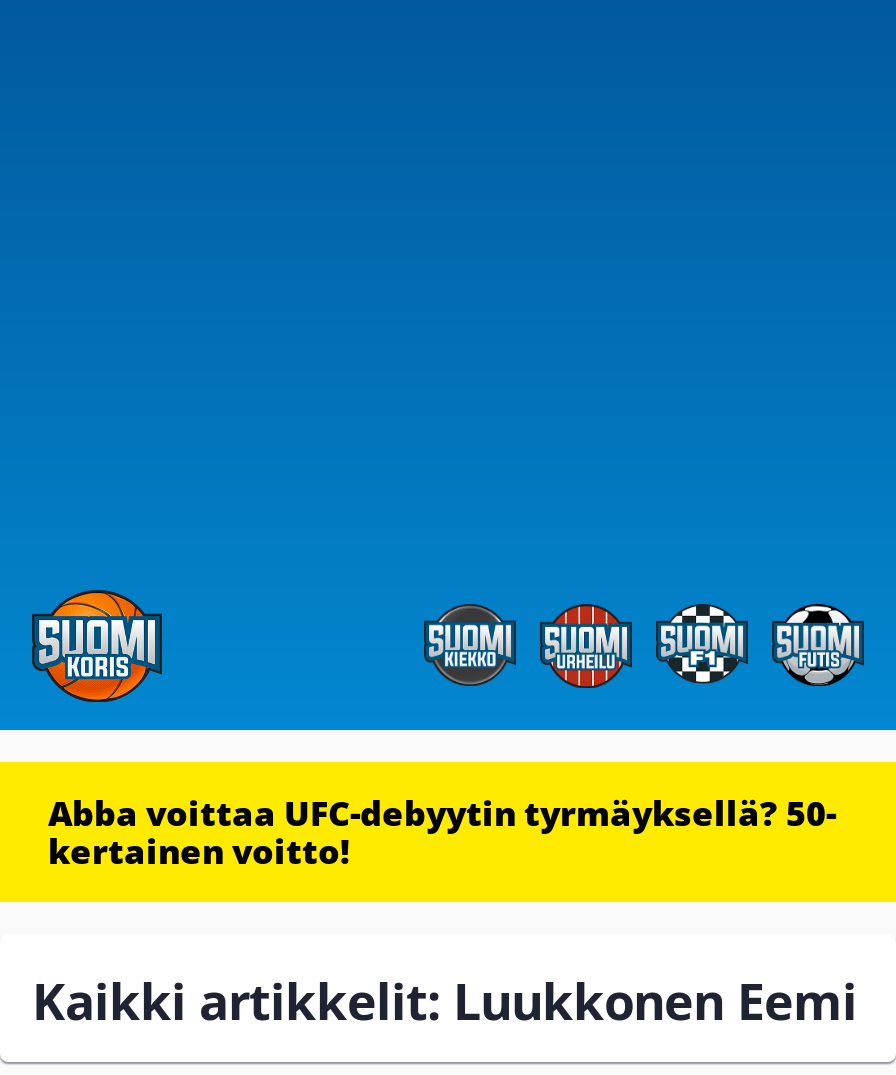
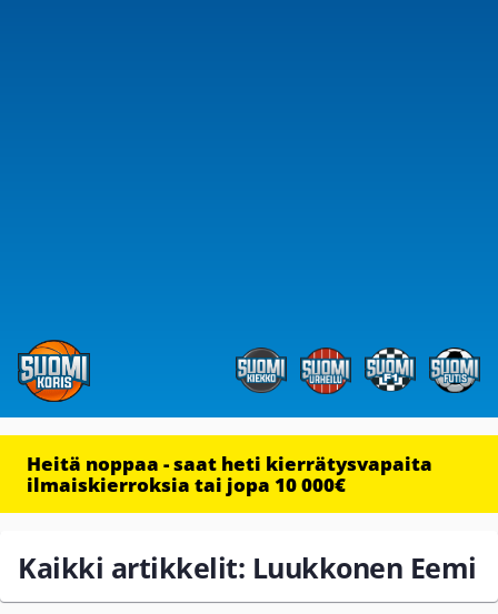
[48,790,836,874] Abba voittaa UFC-debyytin tyrmäyksellä? 50- | kertainen voitto! -> [27,451,432,497] Heitä noppaa - saat heti kierrätysvapaita | ilmaiskierroksia tai jopa 10 000€

